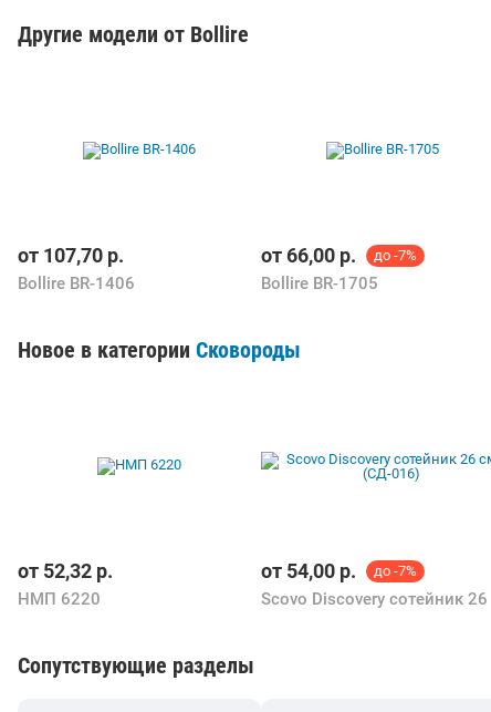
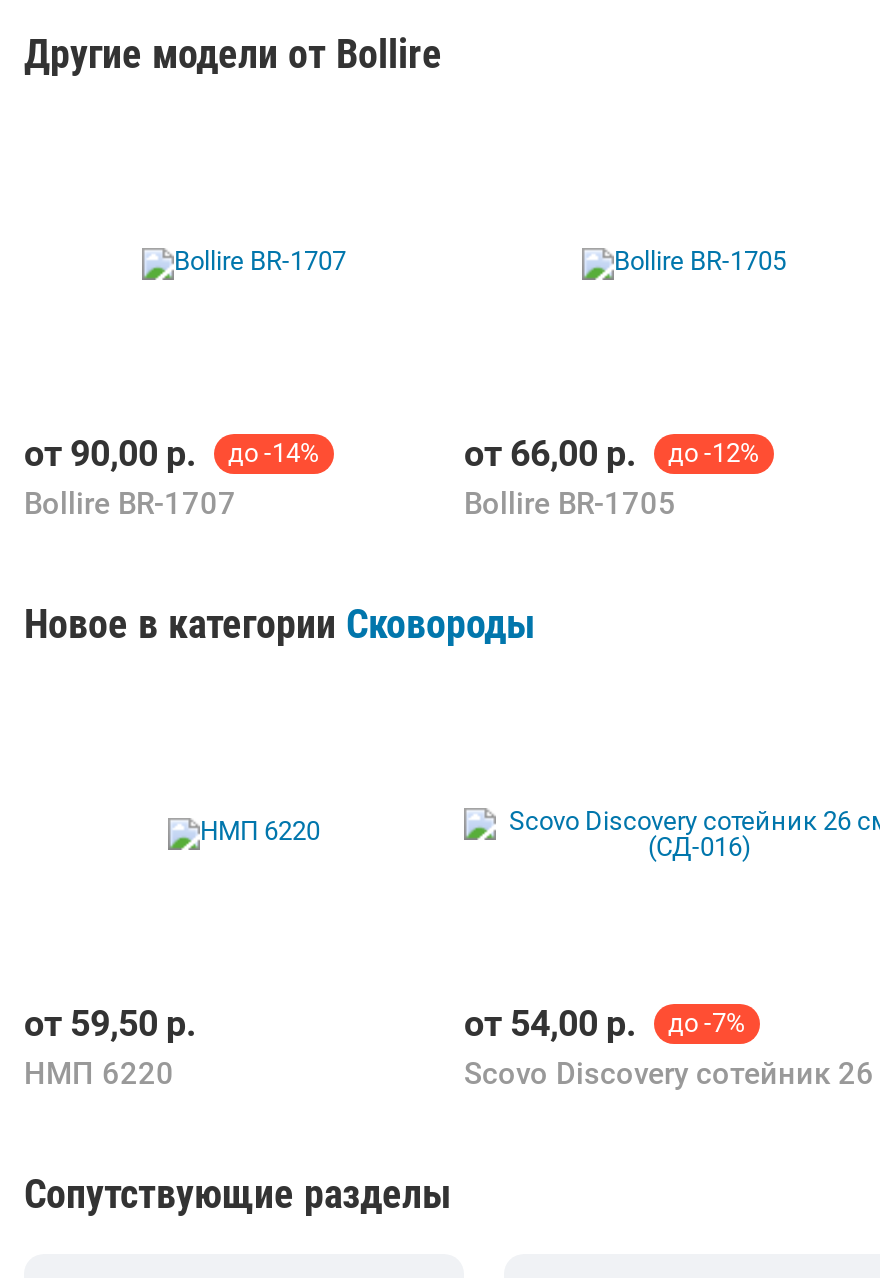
[18,243,135,293] от 107,70 р. | Bollire BR-1406 -> [24,431,320,521] от 90,00 р. | до -14% | Bollire BR-1707
[261,243,417,266] от 66,00 р. до -7% -> [464,431,760,473] от 66,00 р. до -12%
[18,559,113,582] от 52,32 р. -> [24,1001,196,1043] от 59,50 р.

